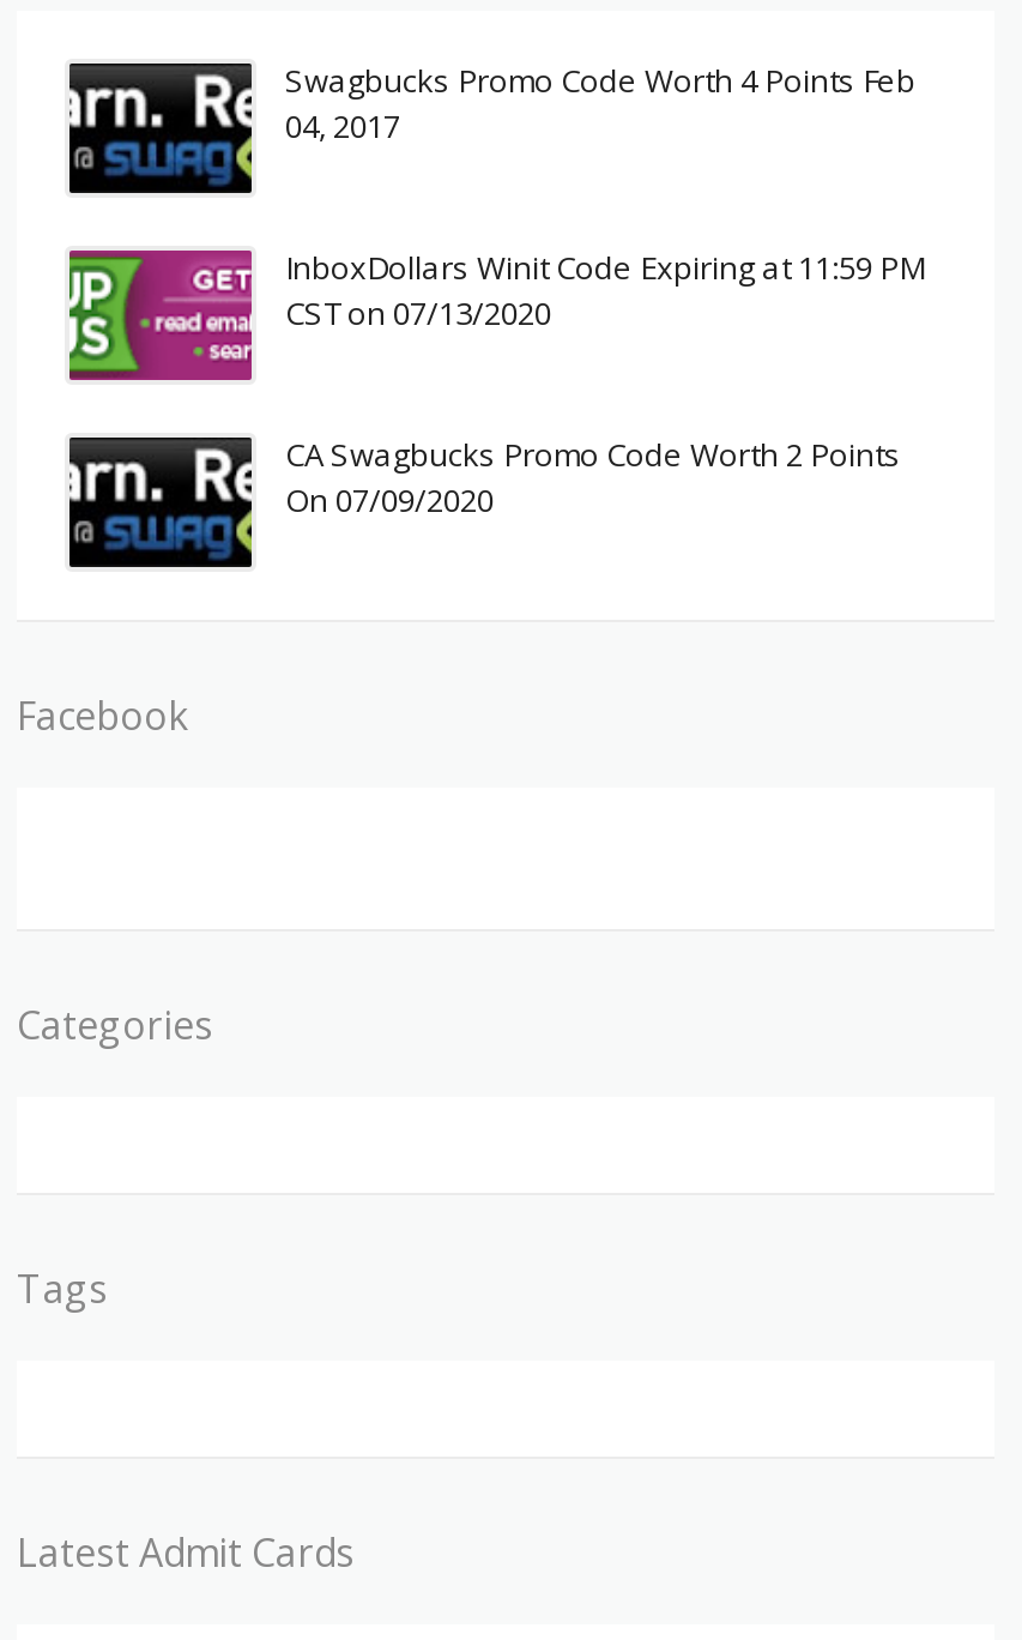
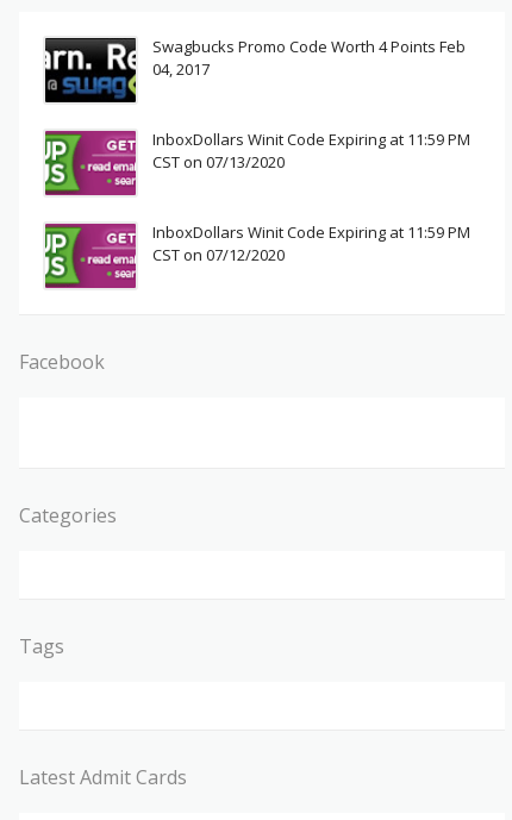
[67,434,901,569] [image] | CA Swagbucks Promo Code Worth 2 Points | On 07/09/2020 -> [44,222,470,289] [image] | InboxDollars Winit Code Expiring at 11:59 PM | CST on 07/12/2020

